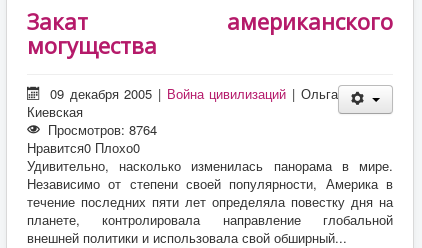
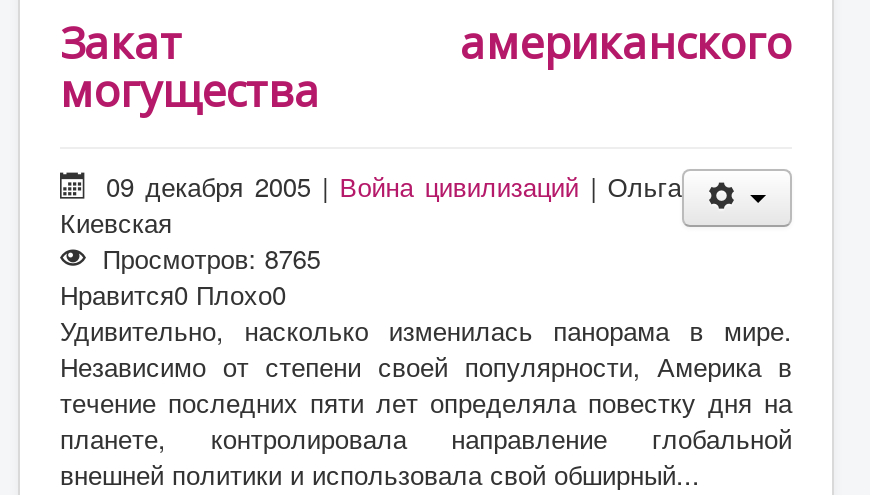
[48,120,157,139] Просмотров: 8764 -> [102,238,320,276] Просмотров: 8765

